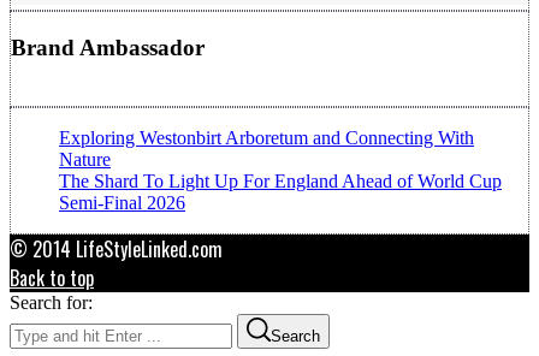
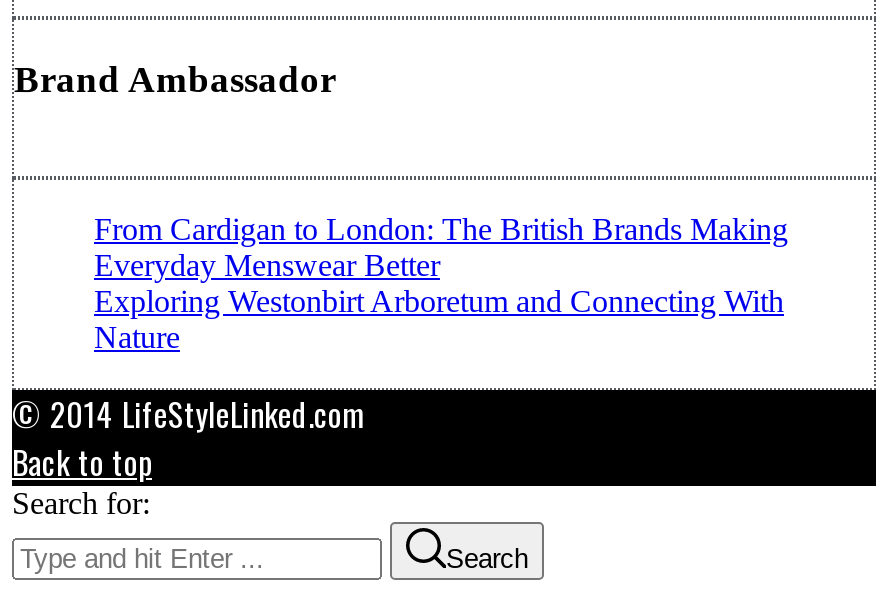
none -> [94,211,788,281] From Cardigan to London: The British Brands Making | Everyday Menswear Better
moved [59,127,474,169] -> [94,283,784,353]: Exploring Westonbirt Arboretum and Connecting With | Nature
[59,170,502,213] The Shard To Light Up For England Ahead of World Cup | Semi-Final 2026 -> none

